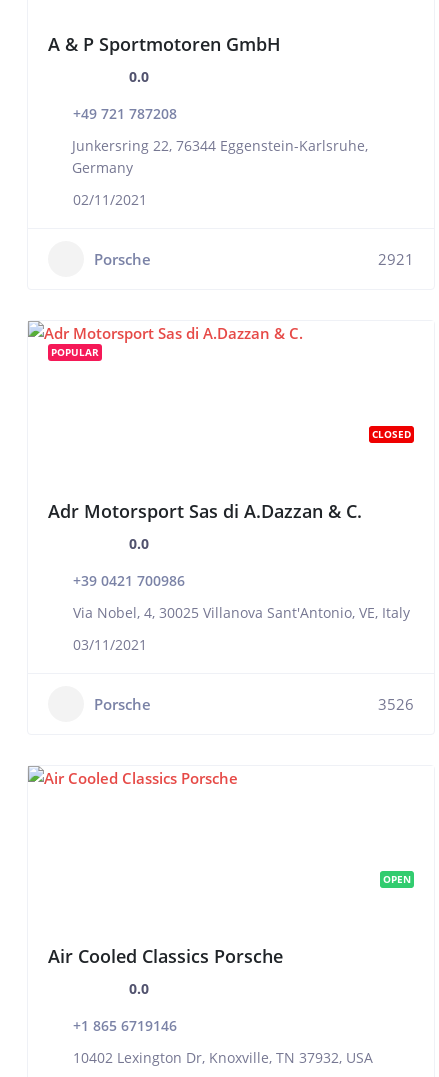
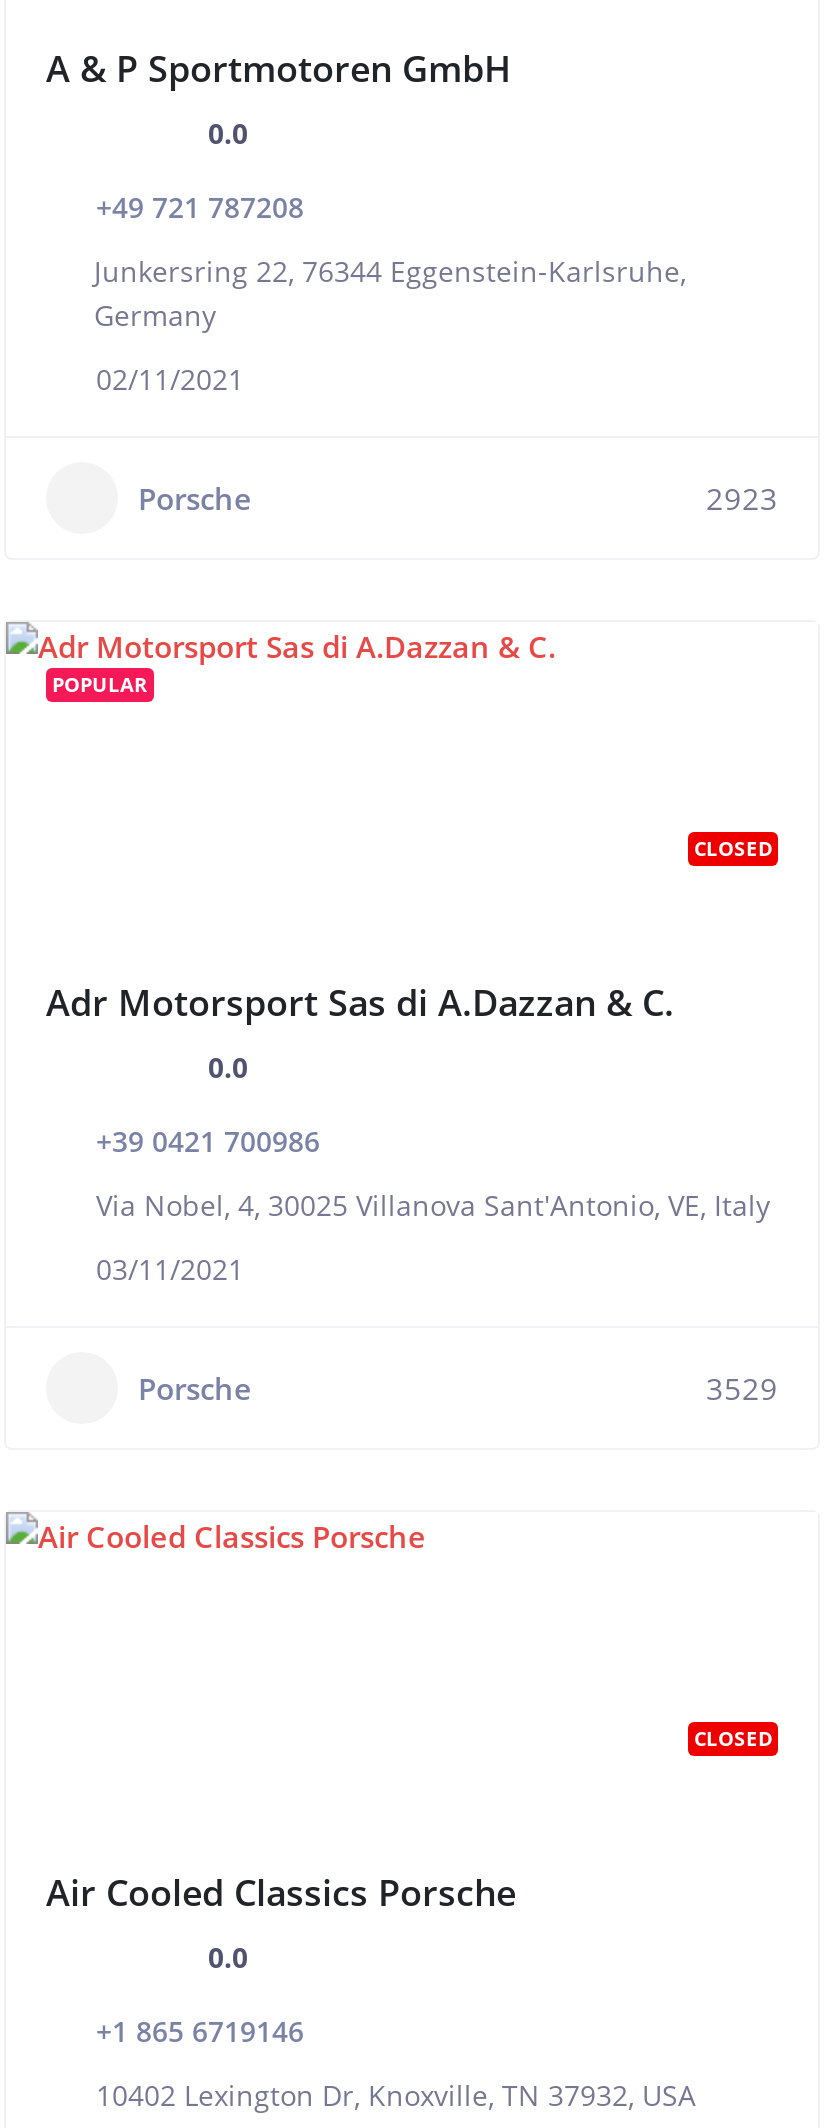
[378,249,414,269] 2921 -> [706,479,778,519] 2923
[378,694,414,714] 3526 -> [706,1369,778,1409] 3529
[383,872,411,886] OPEN -> [694,1725,772,1753] CLOSED

